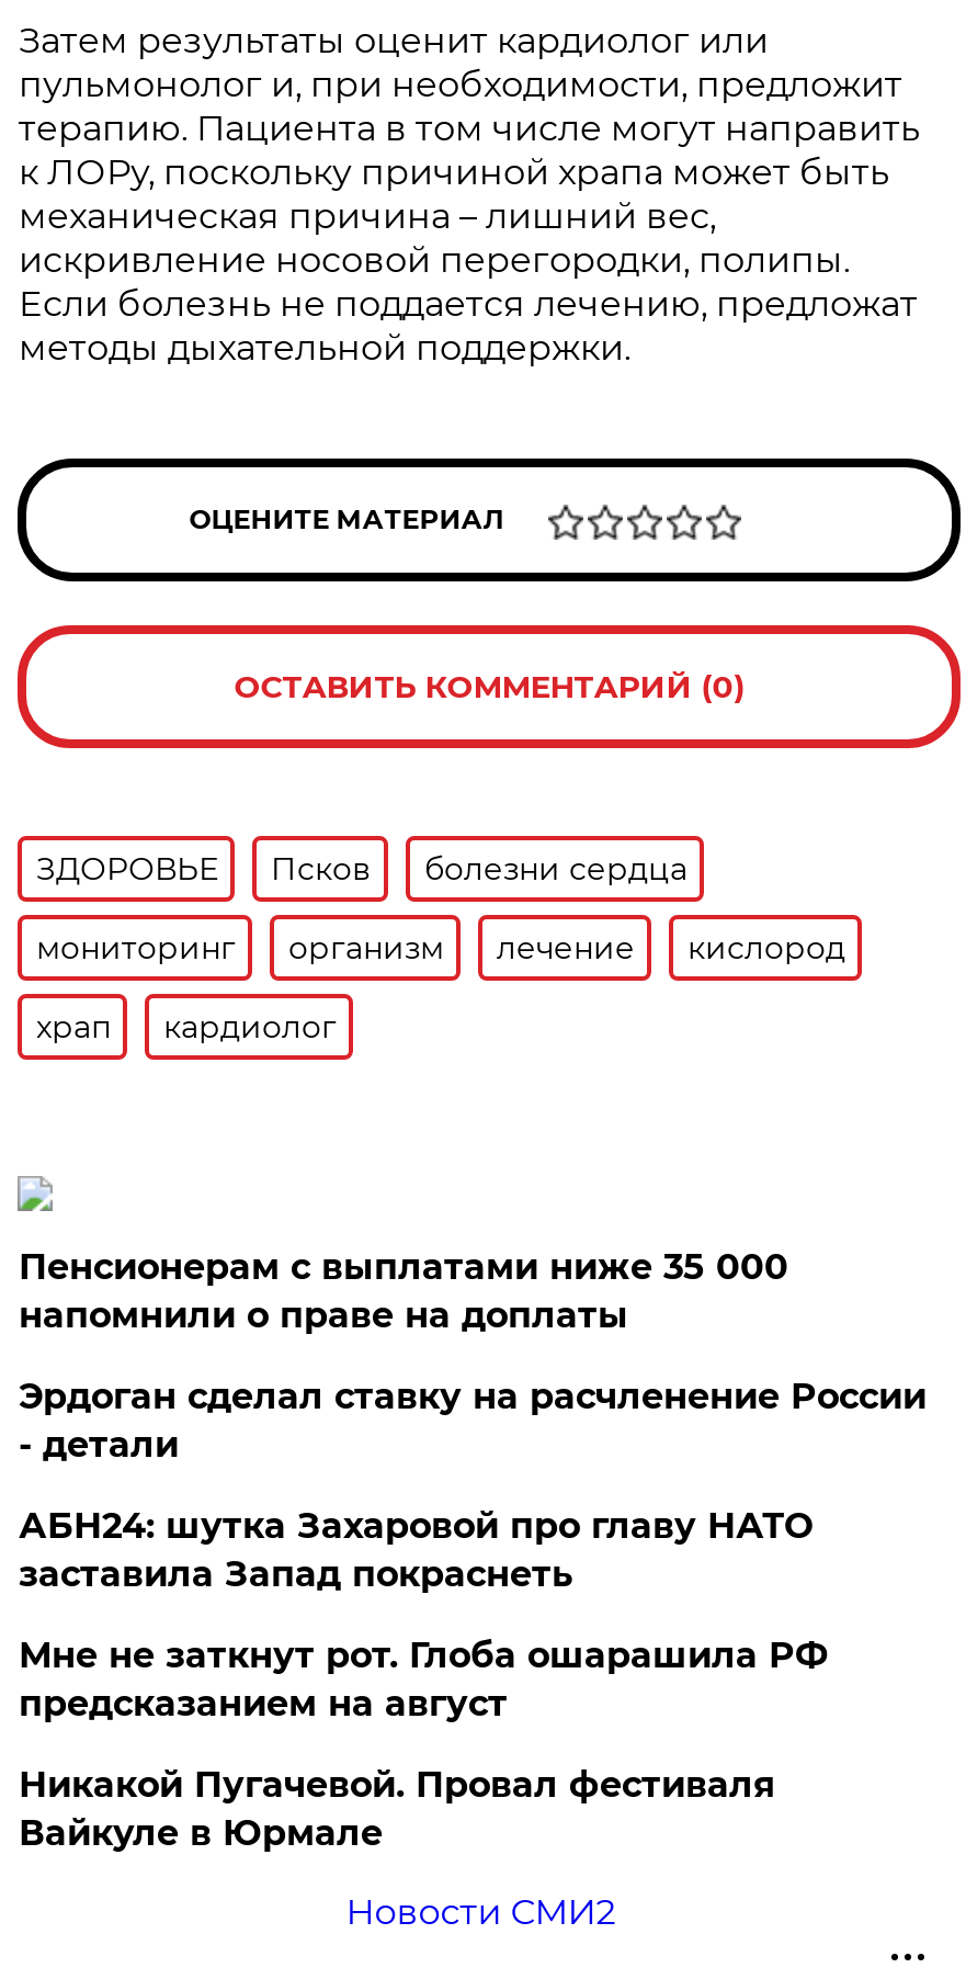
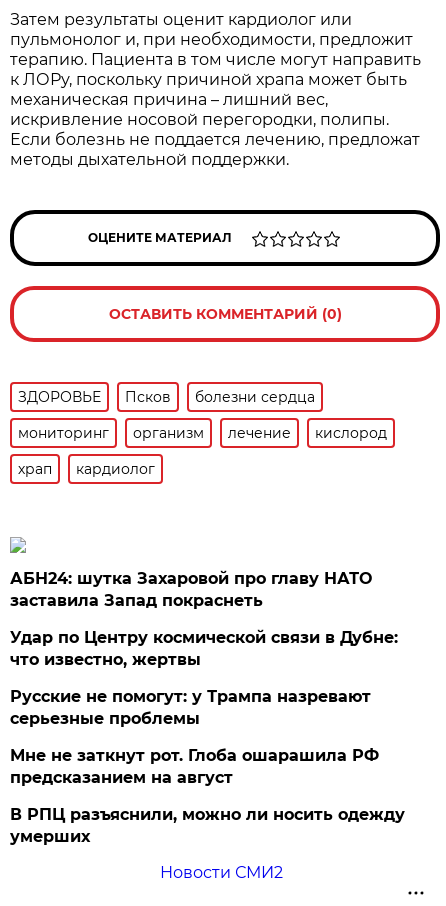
[18,1246,926,1466] Пенсионерам с выплатами ниже 35 000 | напомнили о праве на доплаты | Эрдоган сделал ставку на расчленение России | - детали -> none
moved [18,1505,812,1595] -> [10,569,372,610]: АБН24: шутка Захаровой про главу НАТО | заставила Запад покраснеть
none -> [10,628,398,728] Удар по Центру космической связи в Дубне: | что известно, жертвы | Русские не помогут: у Трампа назревают | серьезные проблемы
[18,1764,775,1854] Никакой Пугачевой. Провал фестиваля | Вайкуле в Юрмале -> [10,805,405,846] В РПЦ разъяснили, можно ли носить одежду | умерших

